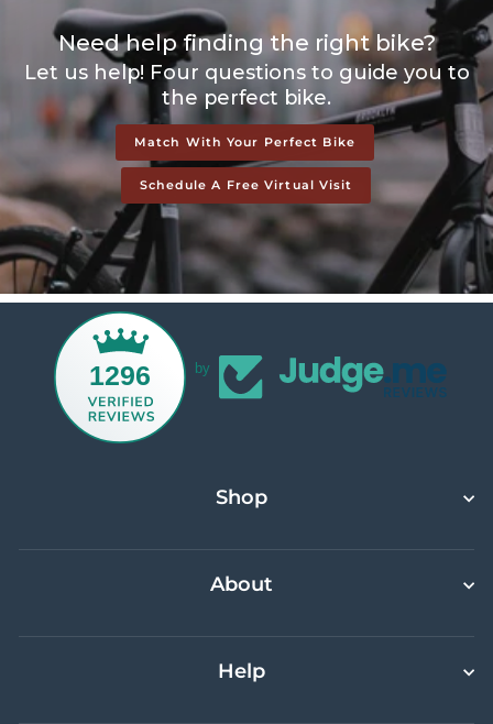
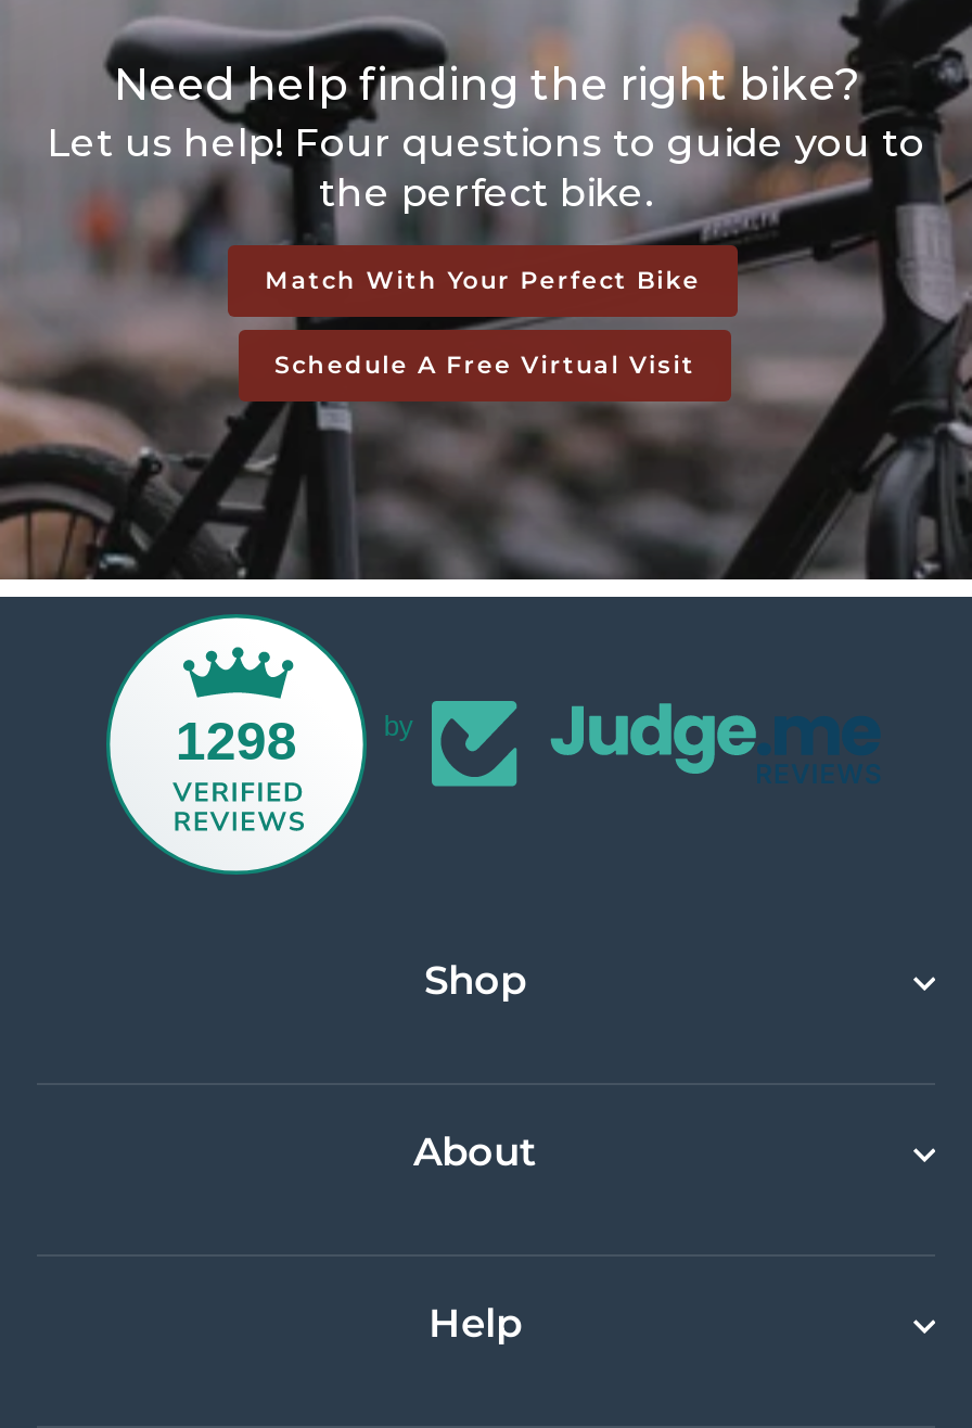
[89,360,151,390] 1296 -> [175,709,297,770] 1298

